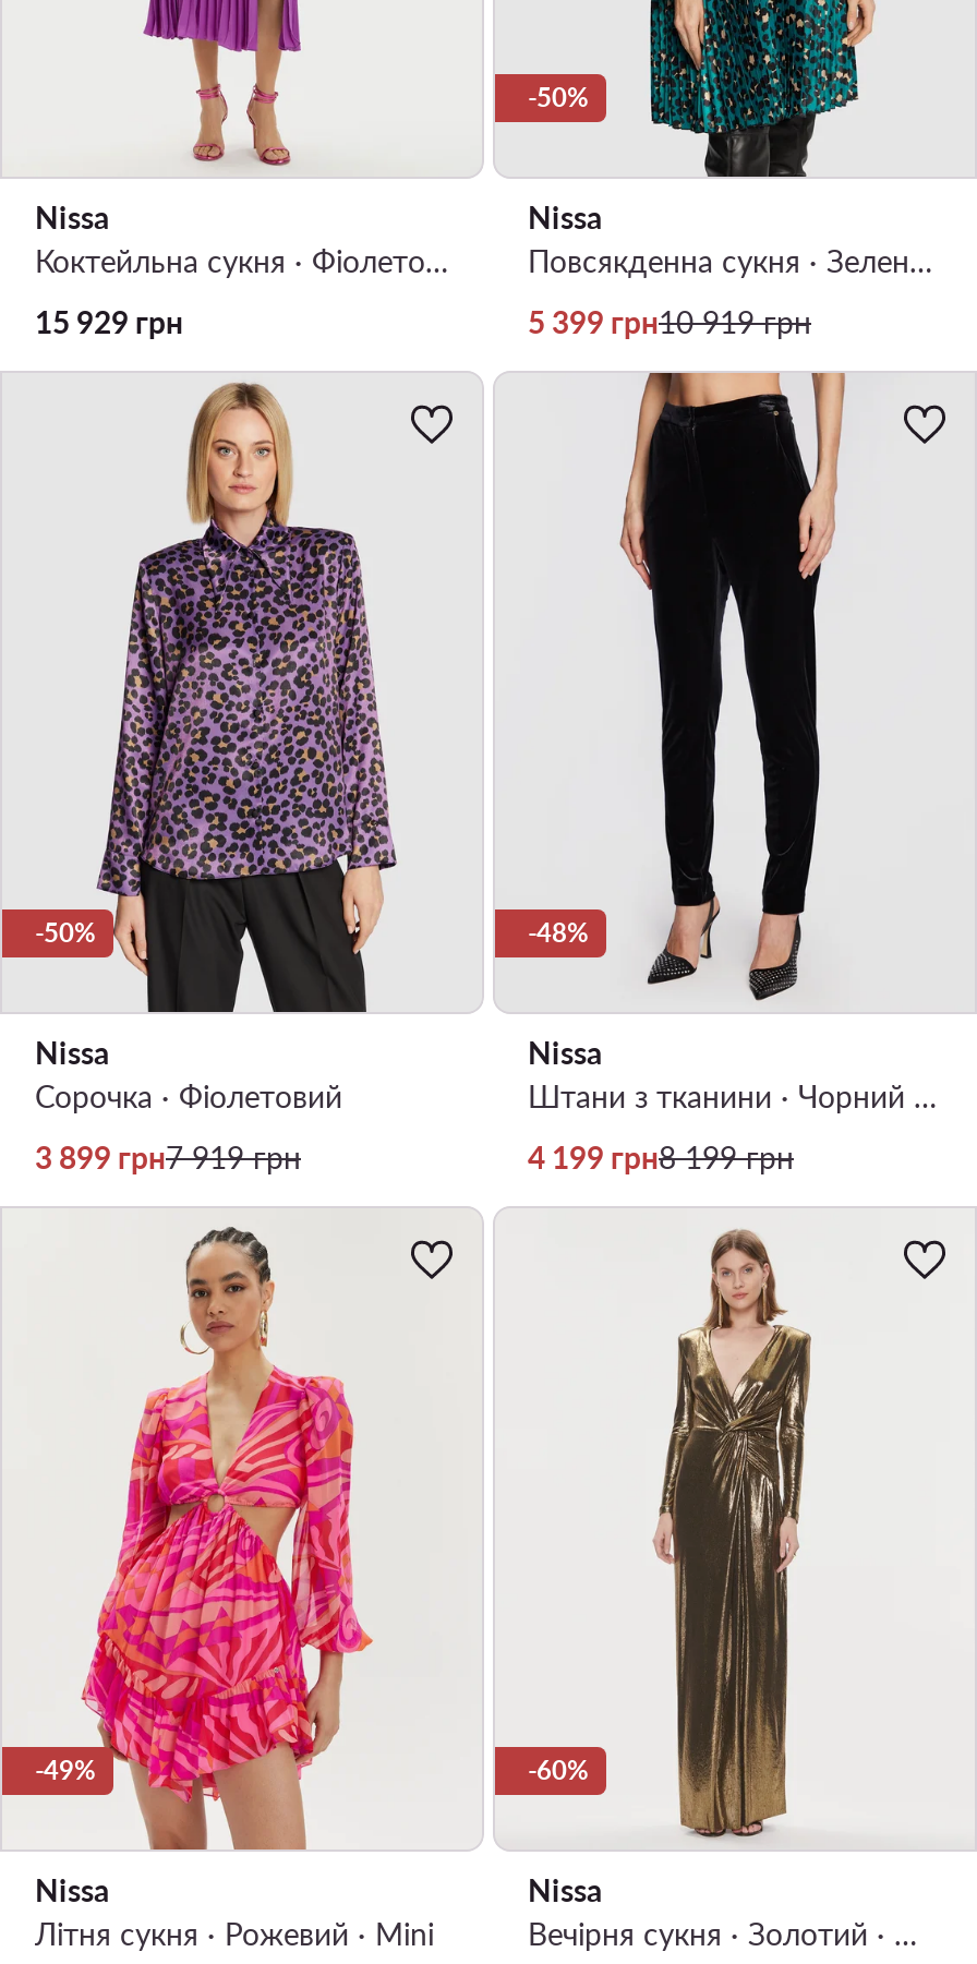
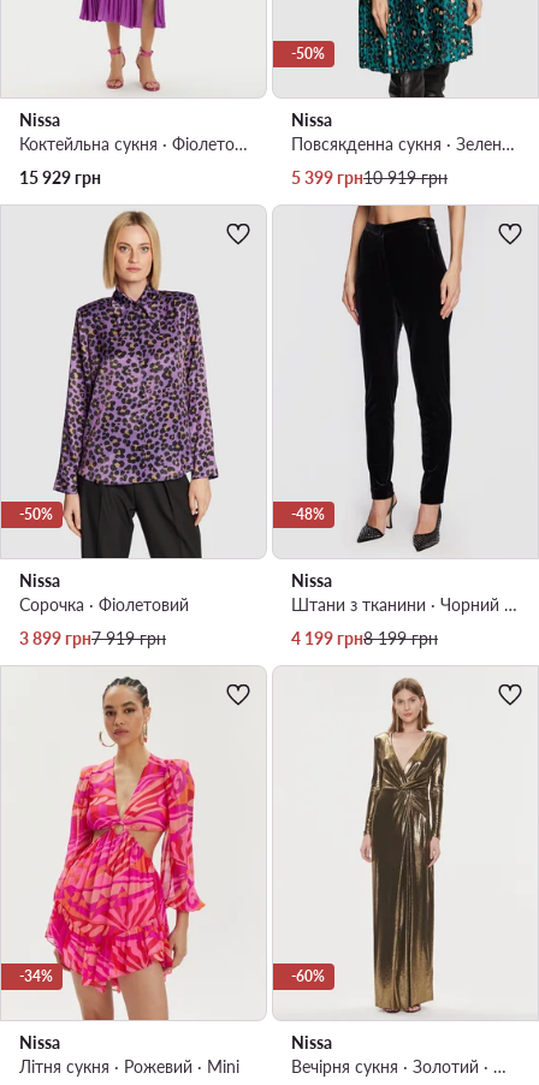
[35,1754,96,1787] -49% -> [19,967,53,985] -34%

